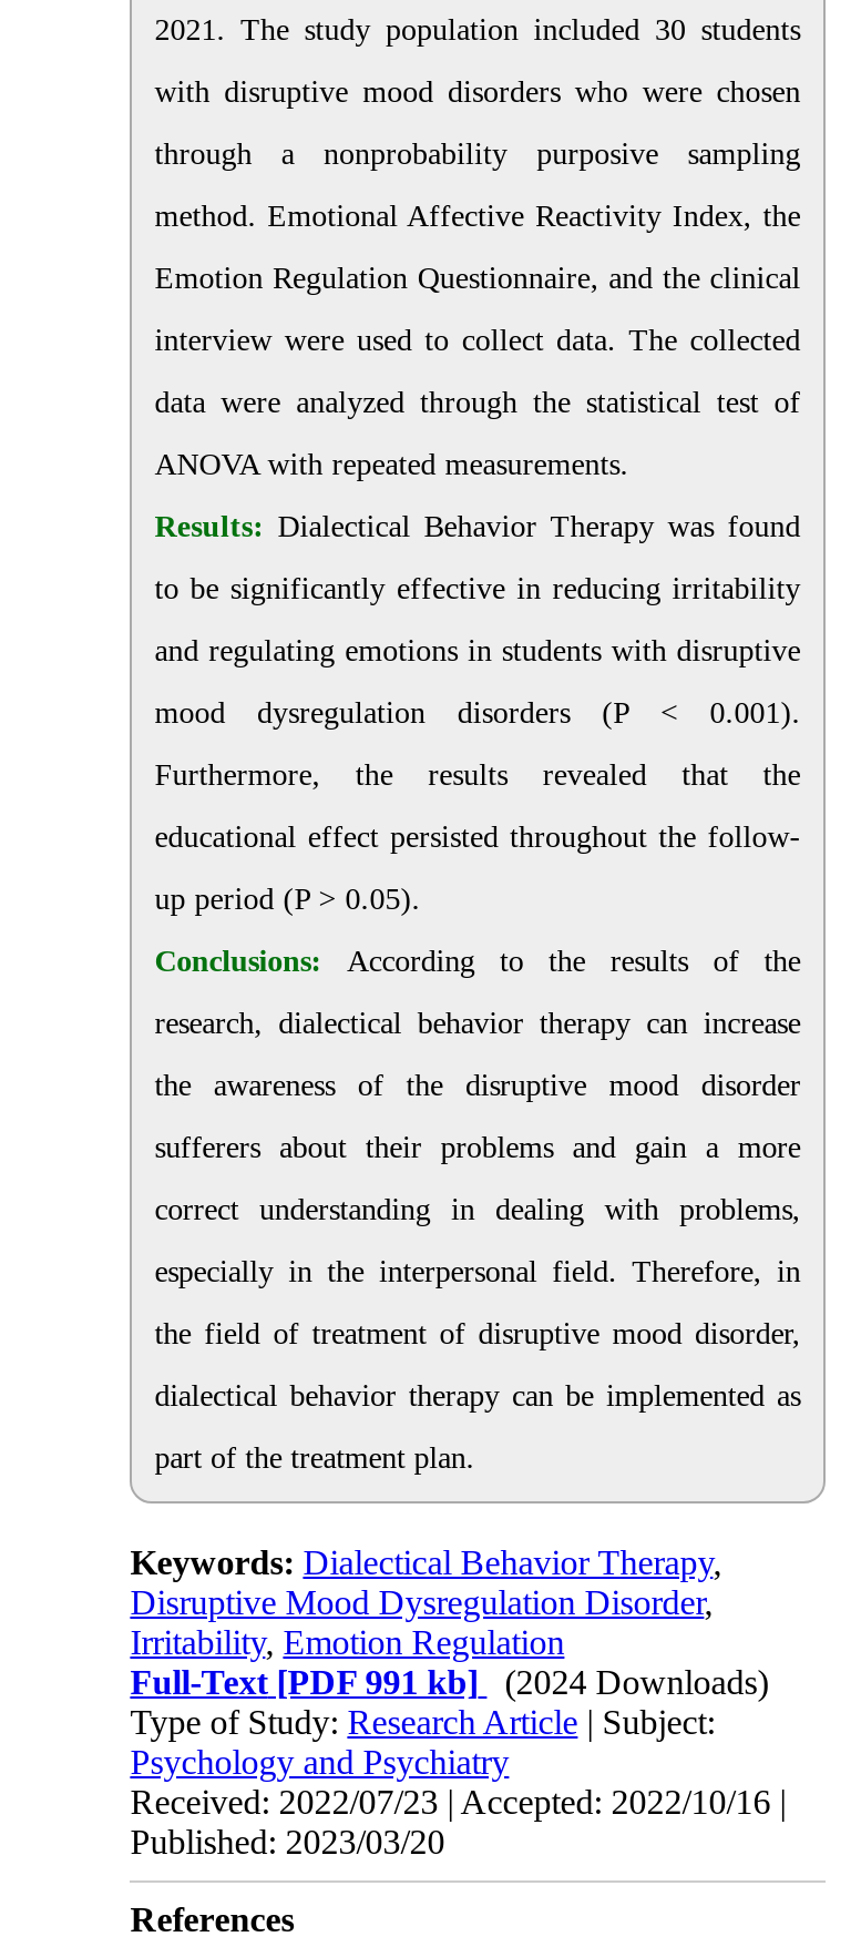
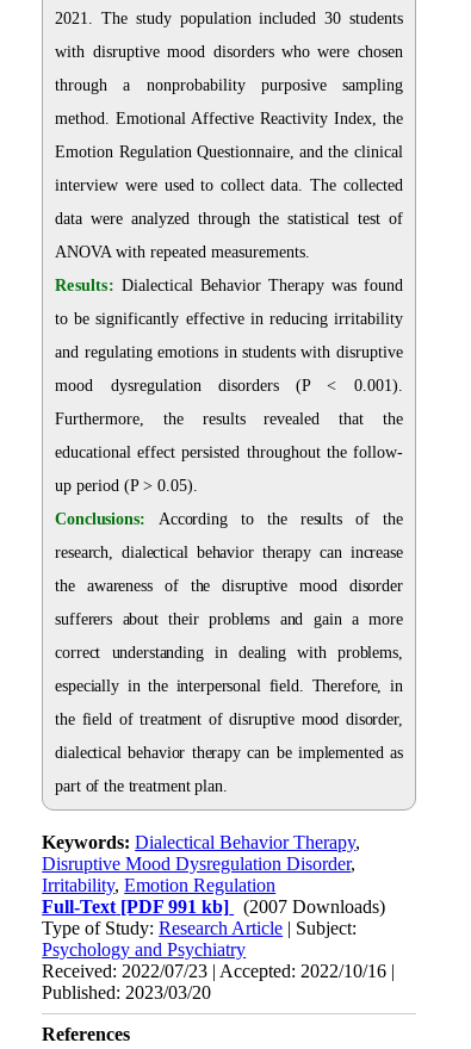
[130,1663,768,1701] Full-Text [PDF 991 kb] (2024 Downloads) -> [42,896,385,917] Full-Text [PDF 991 kb] (2007 Downloads)

